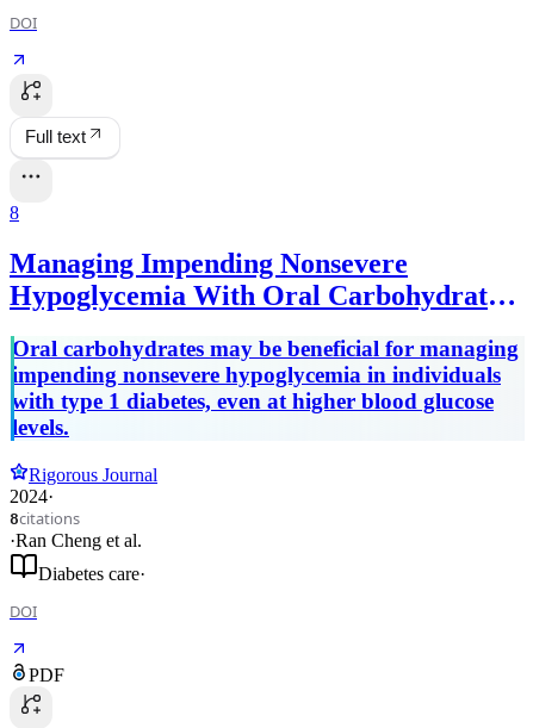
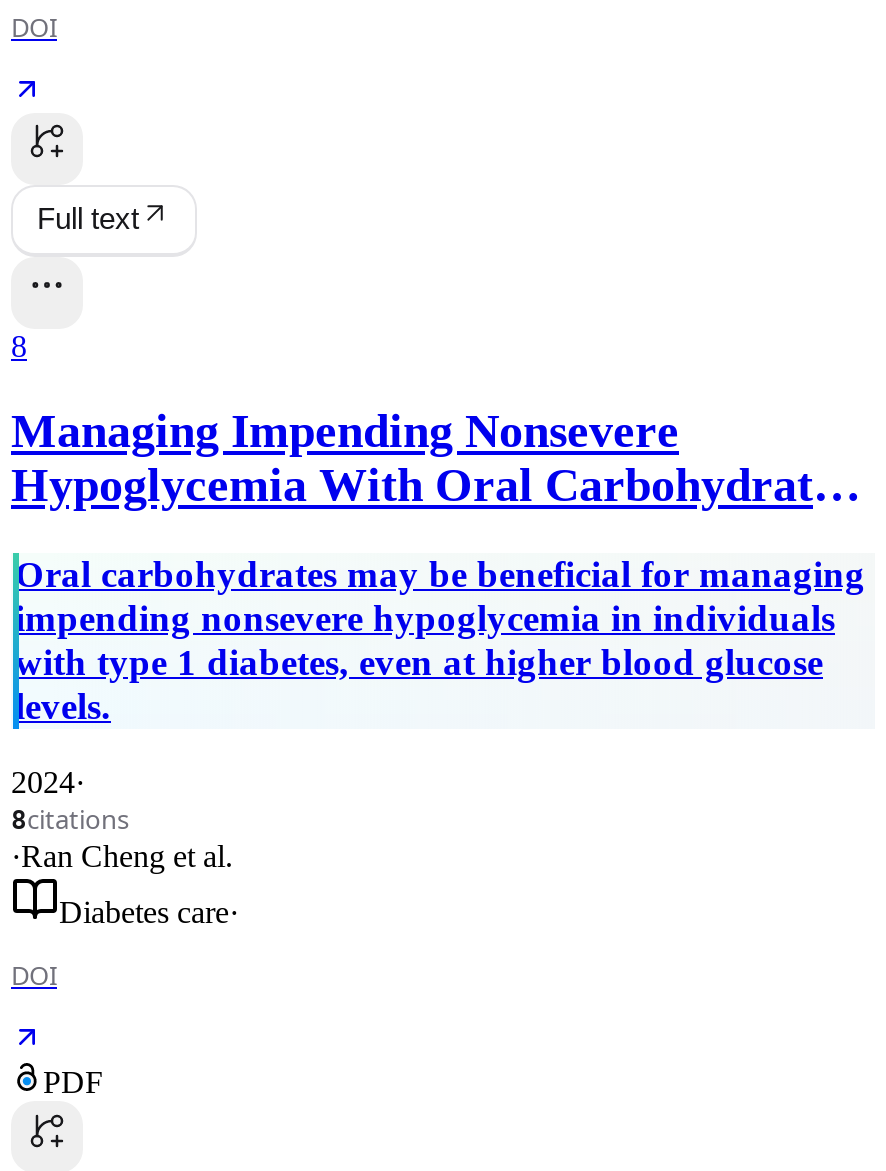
[29,465,157,485] Rigorous Journal -> none

